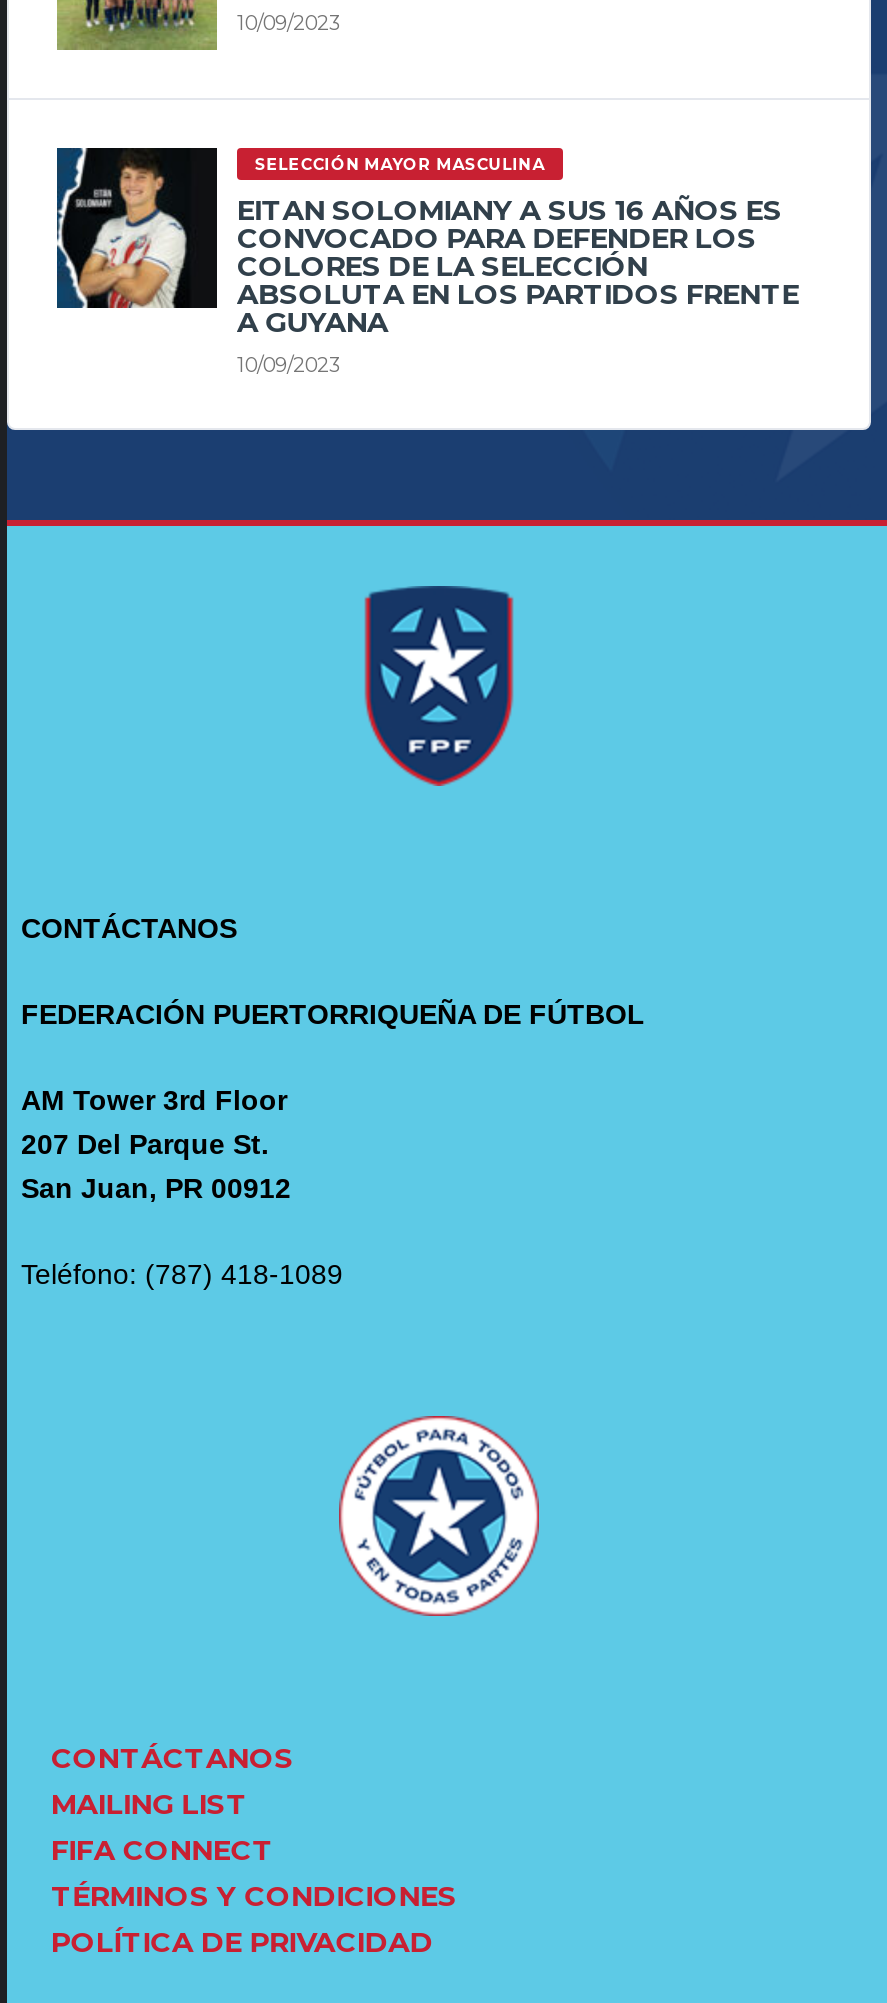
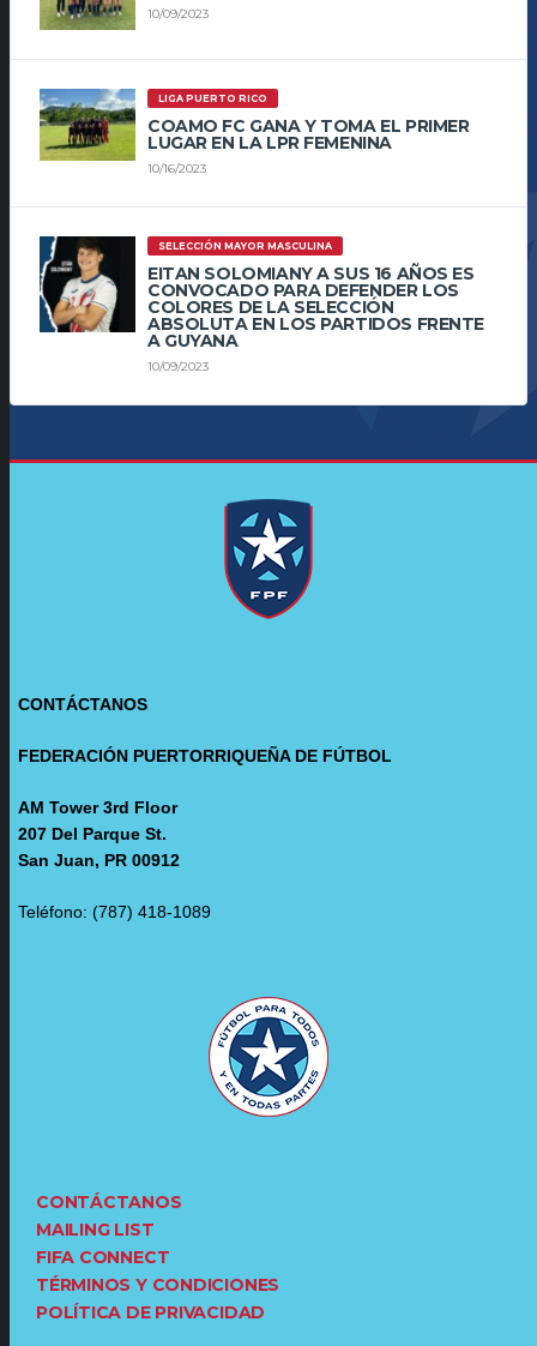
none -> [40,88,469,178] [image] | LIGA PUERTO RICO | COAMO FC GANA Y TOMA EL PRIMER | LUGAR EN LA LPR FEMENINA | 10/16/2023

